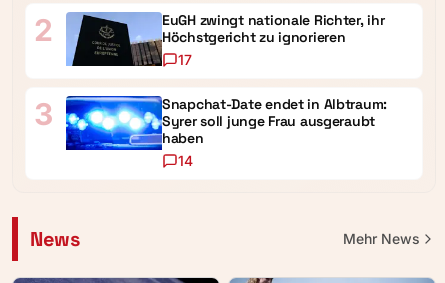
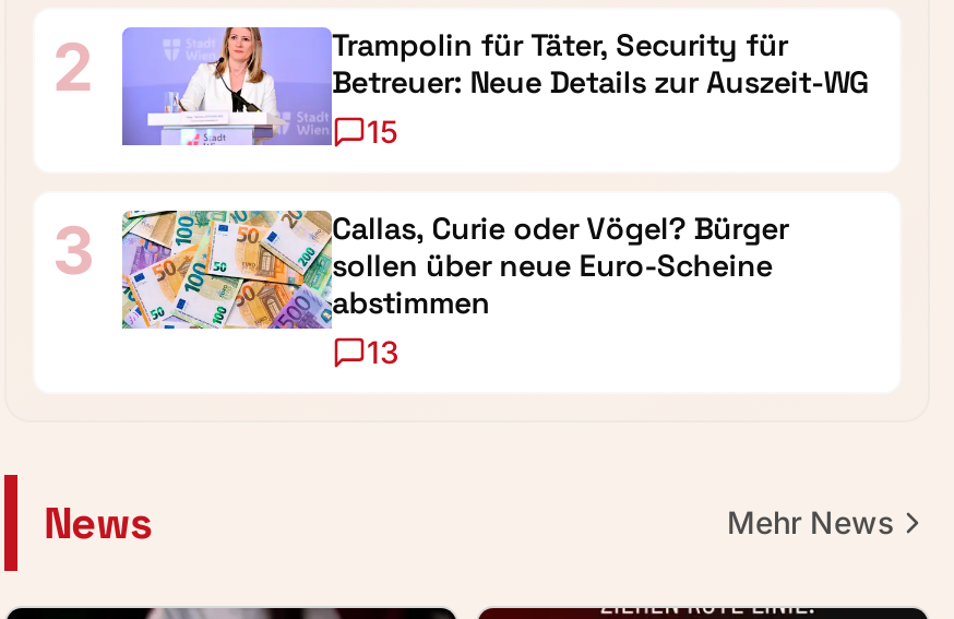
[66,11,384,68] [image] | EuGH zwingt nationale Richter, ihr | Höchstgericht zu ignorieren | 17 -> [122,25,868,150] [image] | Trampolin für Täter, Security für | Betreuer: Neue Details zur Auszeit-WG | 15
[65,95,387,169] [image] | Snapchat-Date endet in Albtraum: | Syrer soll junge Frau ausgeraubt | haben | 14 -> [120,209,788,371] [image] | Callas, Curie oder Vögel? Bürger | sollen über neue Euro-Scheine | abstimmen | 13

